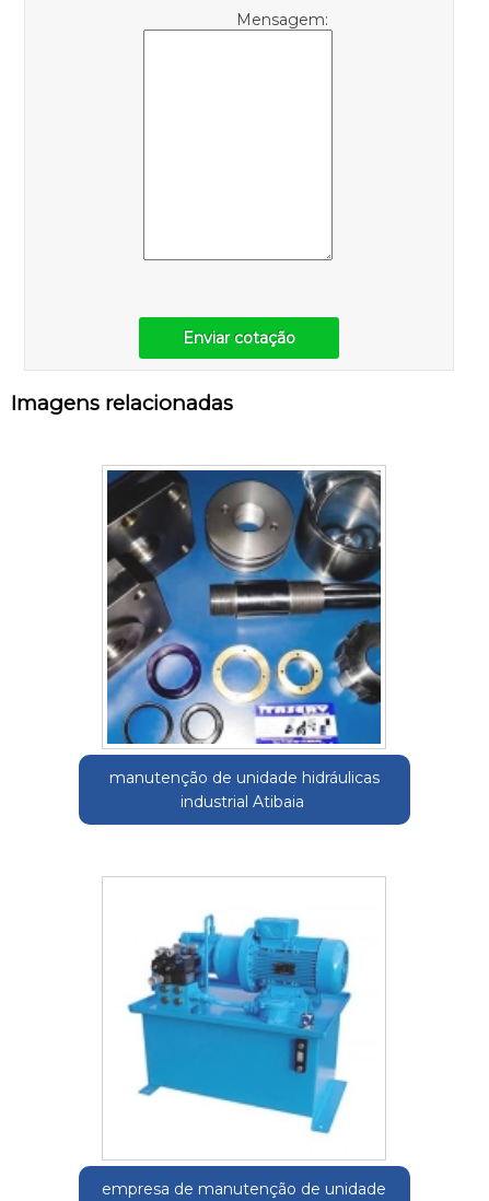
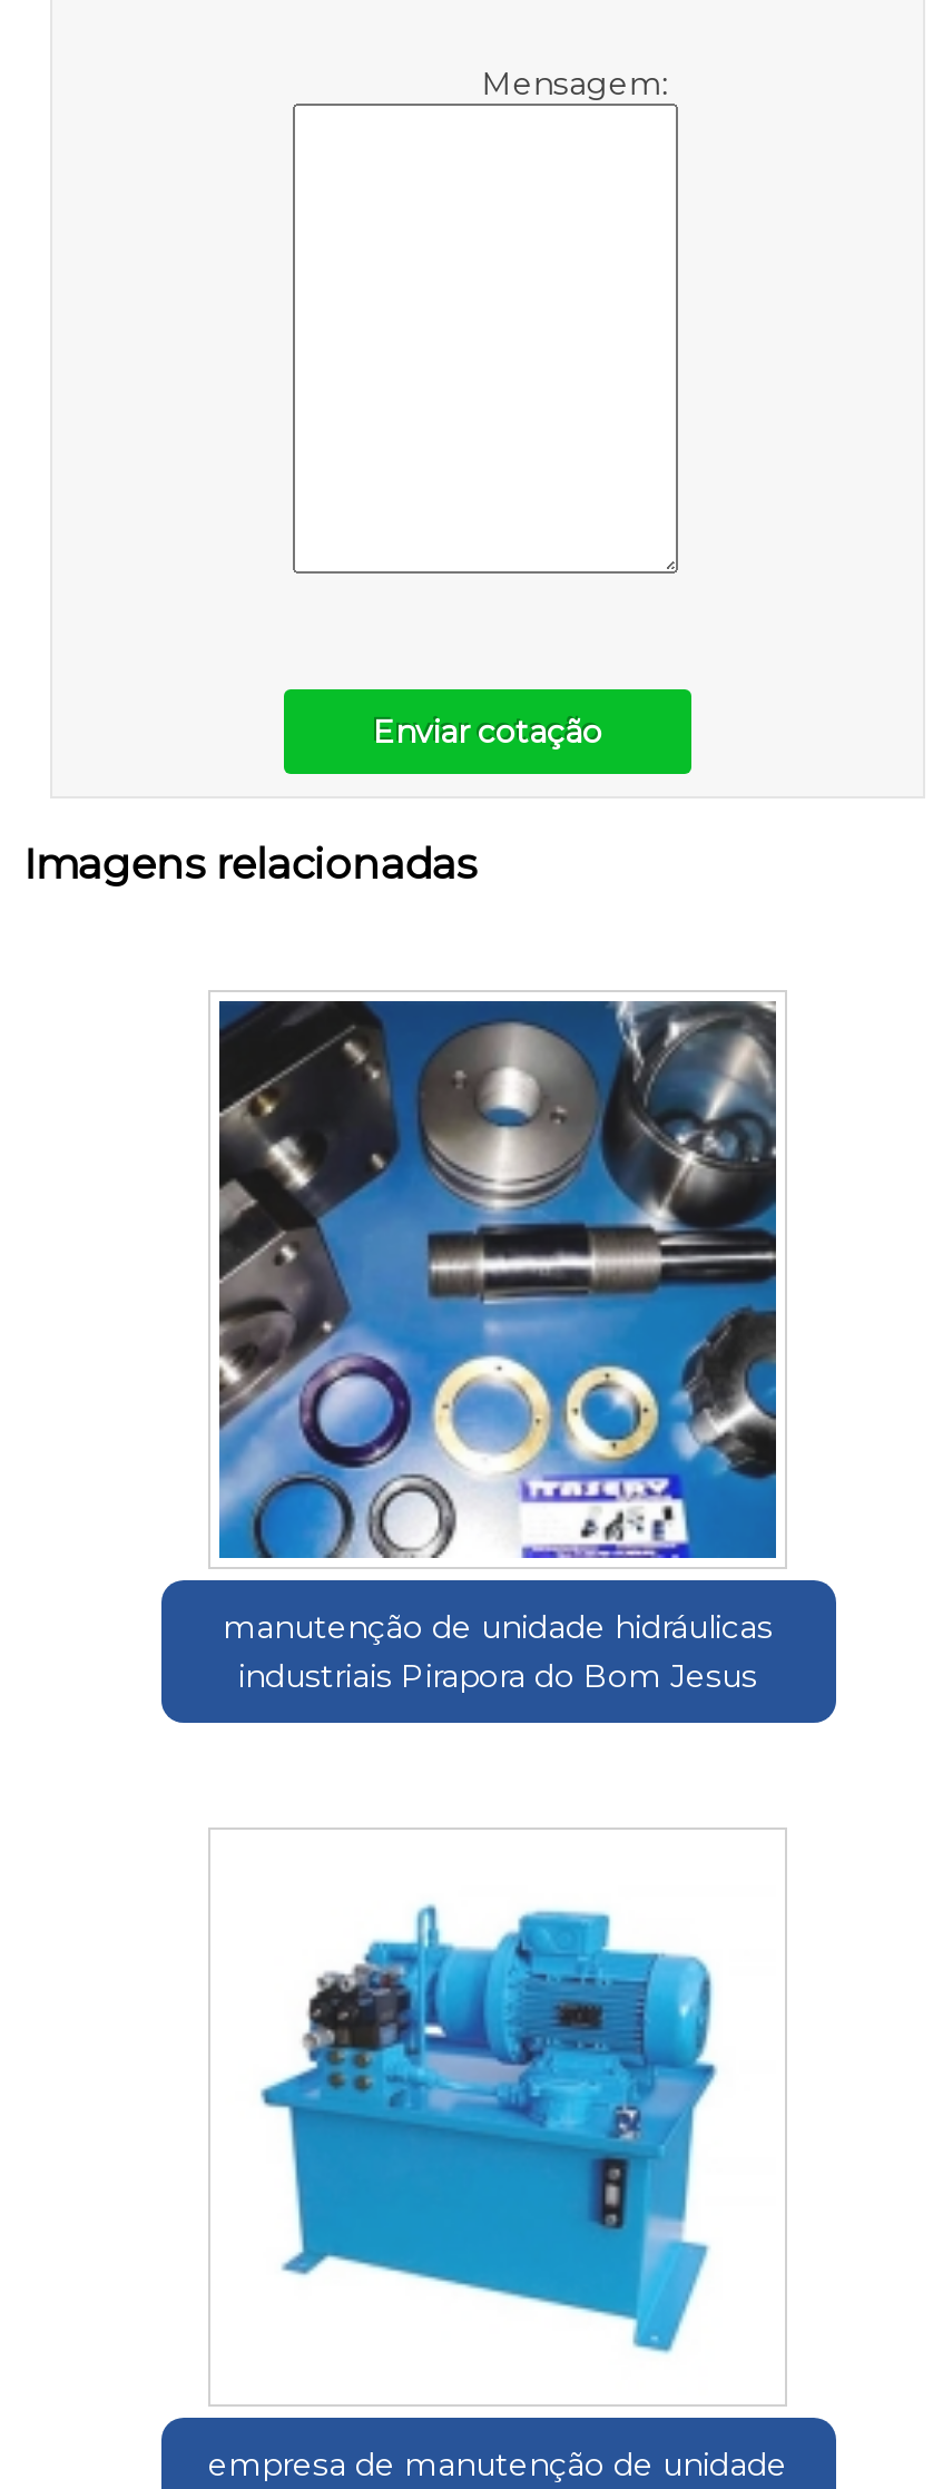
[180,792,308,812] industrial Atibaia -> [238,1656,757,1696] industriais Pirapora do Bom Jesus

